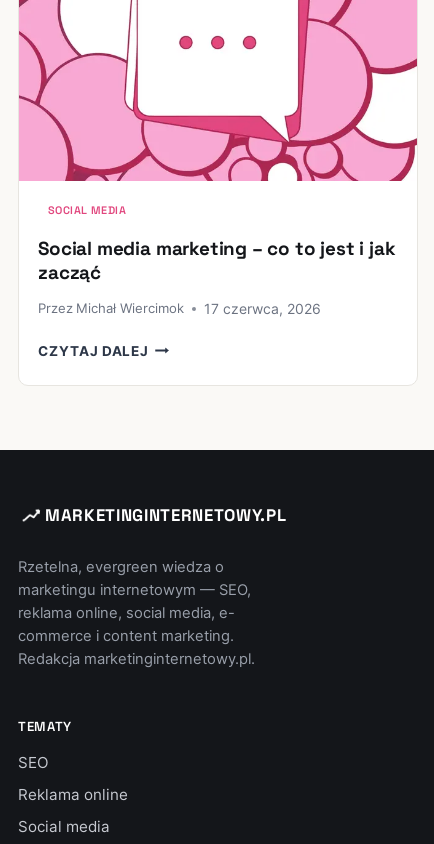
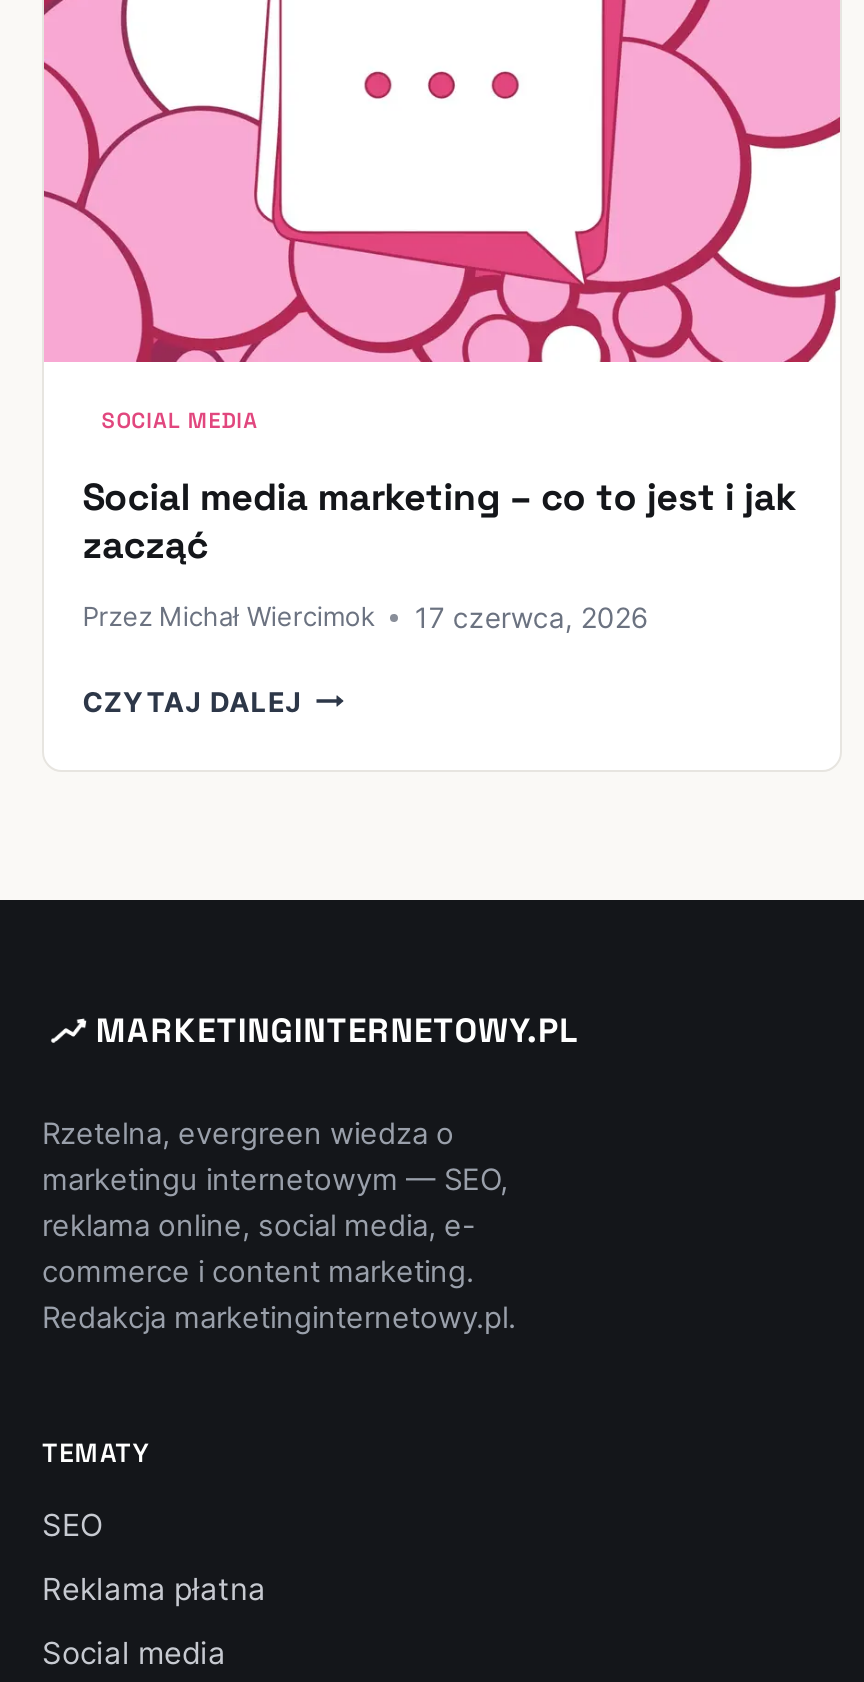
[18,785,128,804] Reklama online -> [42,1569,266,1607] Reklama płatna

